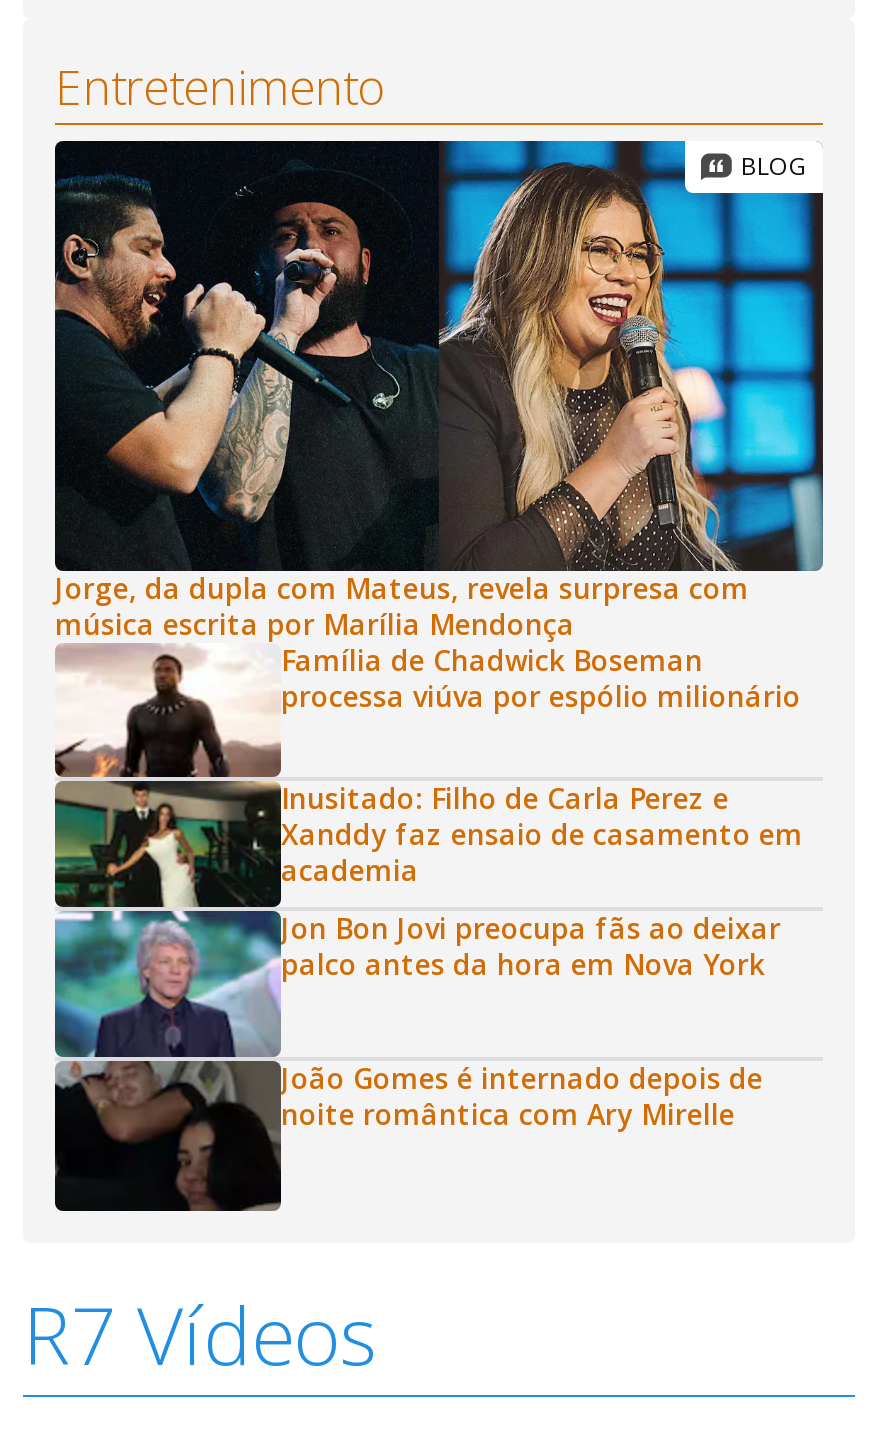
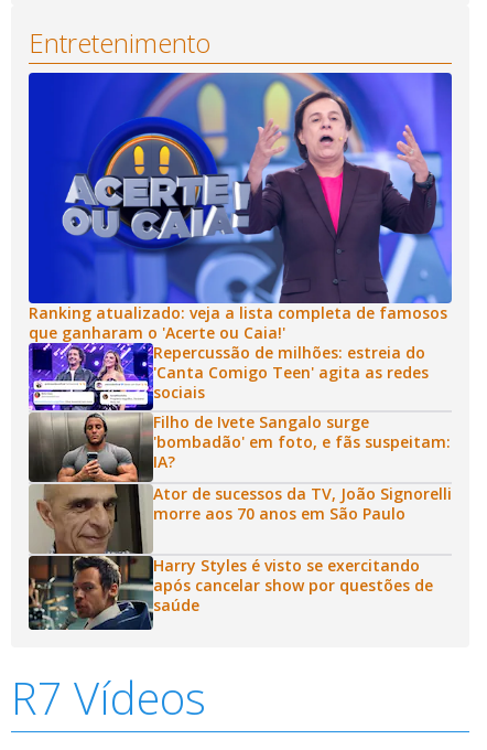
[53,138,825,1133] [image] | Jorge, da dupla com Mateus, revela surpresa com | música escrita por Marília Mendonça | Família de Chadwick Boseman | processa viúva por espólio milionário | Inusitado: Filho de Carla Perez e | Xanddy faz ensaio de casamento em | academia | Jon Bon Jovi preocupa fãs ao deixar | palco antes da hora em Nova York | João Gomes é internado depois de | noite romântica com Ary Mirelle -> [28,72,453,615] [image] | Ranking atualizado: veja a lista completa de famosos | que ganharam o 'Acerte ou Caia!' | Repercussão de milhões: estreia do | 'Canta Comigo Teen' agita as redes | sociais | Filho de Ivete Sangalo surge | 'bombadão' em foto, e fãs suspeitam: | IA? | Ator de sucessos da TV, João Signorelli | morre aos 70 anos em São Paulo | Harry Styles é visto se exercitando | após cancelar show por questões de | saúde
[53,706,283,1212] [image] -> [28,358,151,631] [image]

